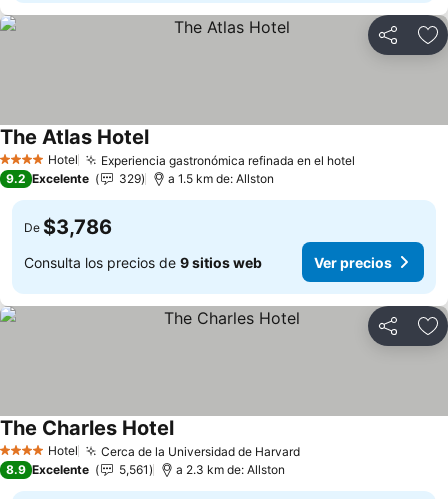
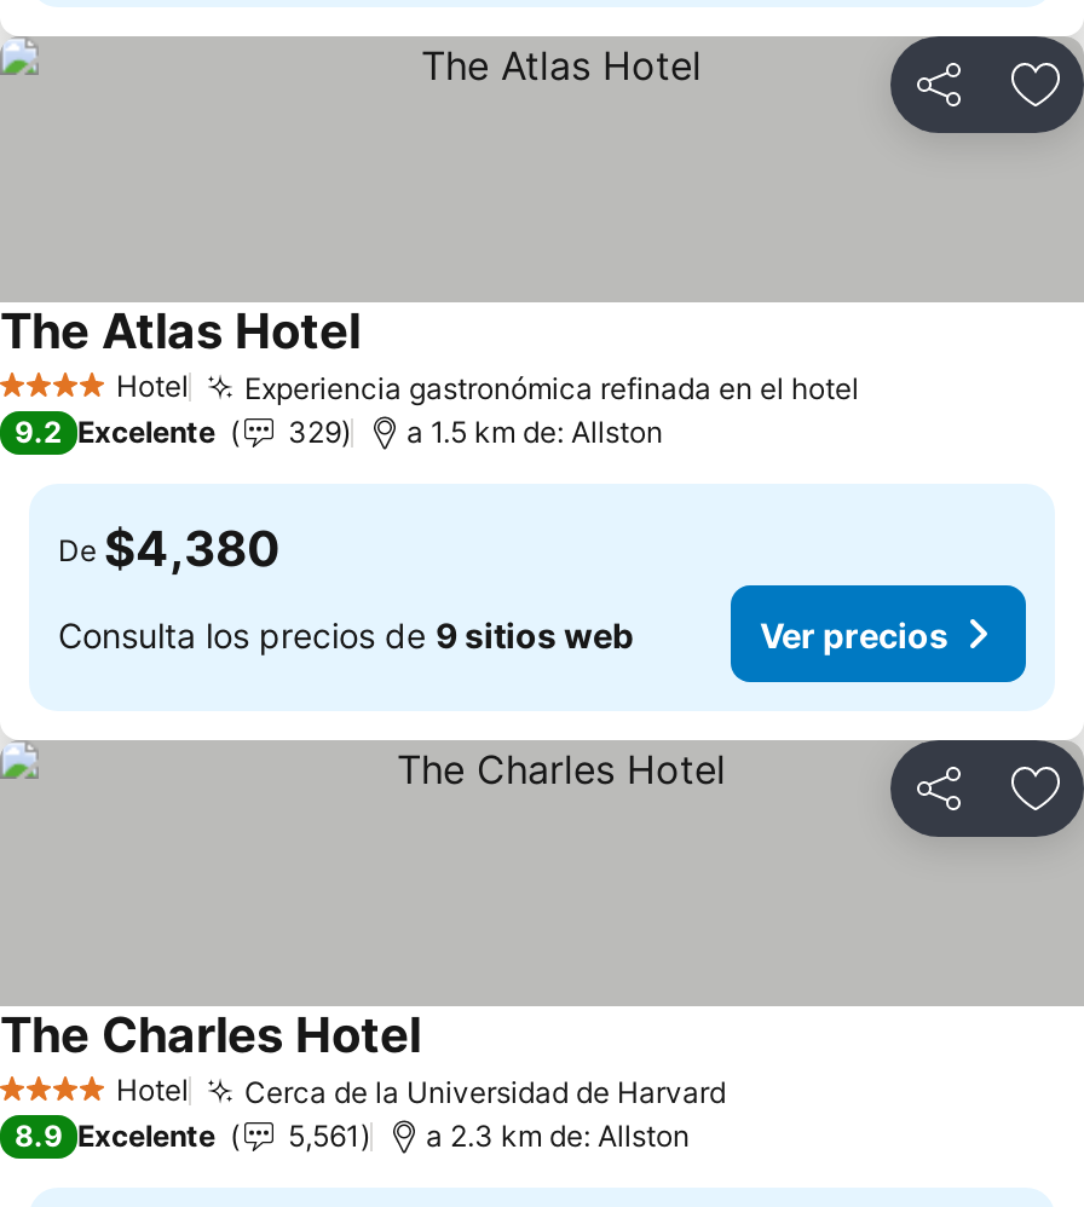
[24,215,112,239] De $3,786 -> [58,520,281,578] De $4,380

